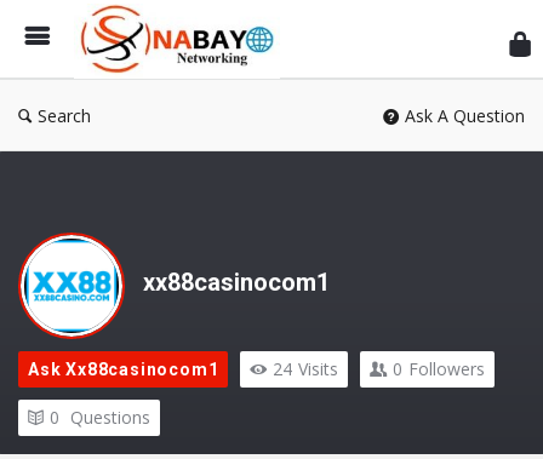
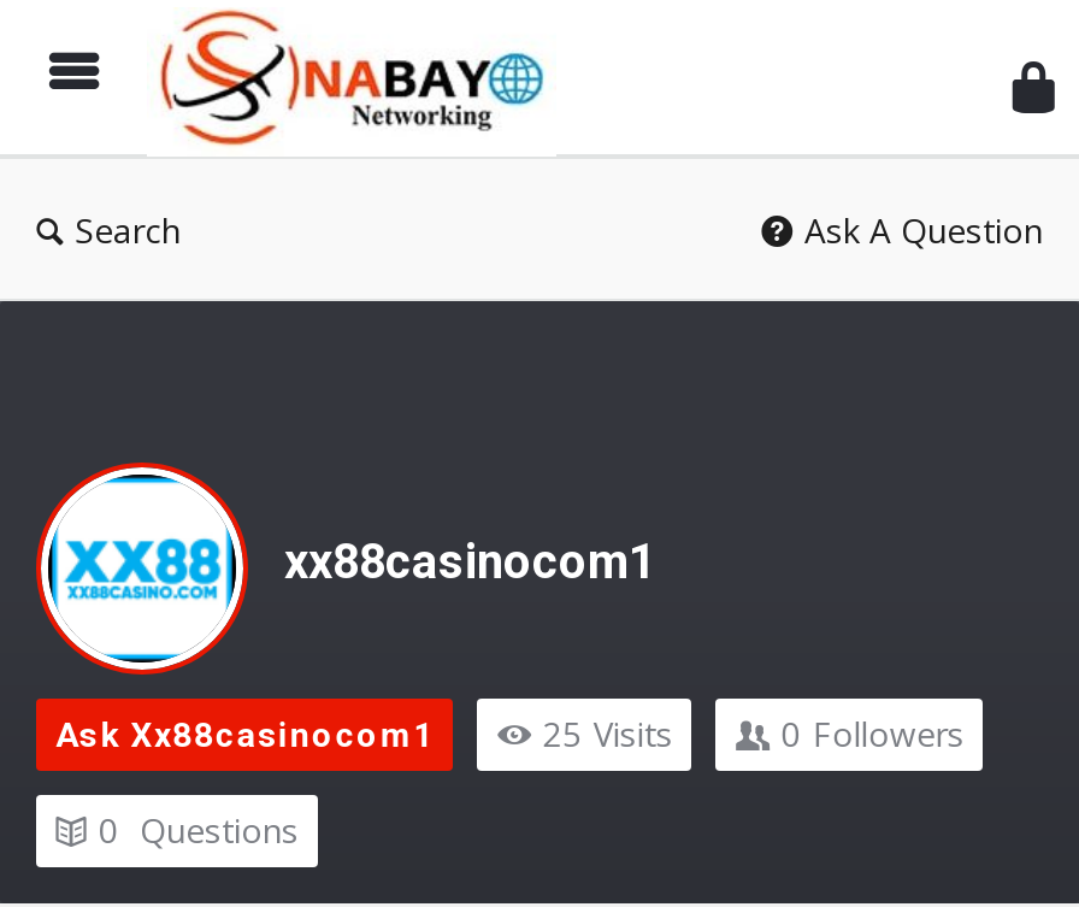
[273,357,339,380] 24 Visits -> [543,711,673,756] 25 Visits

